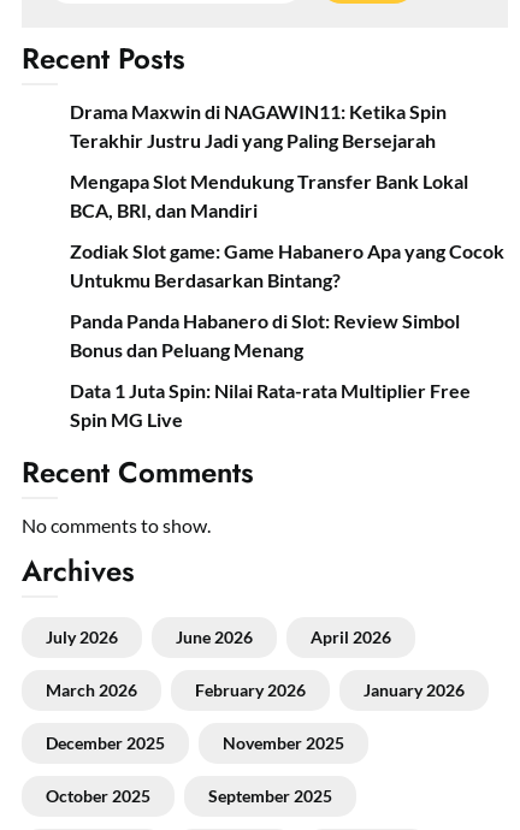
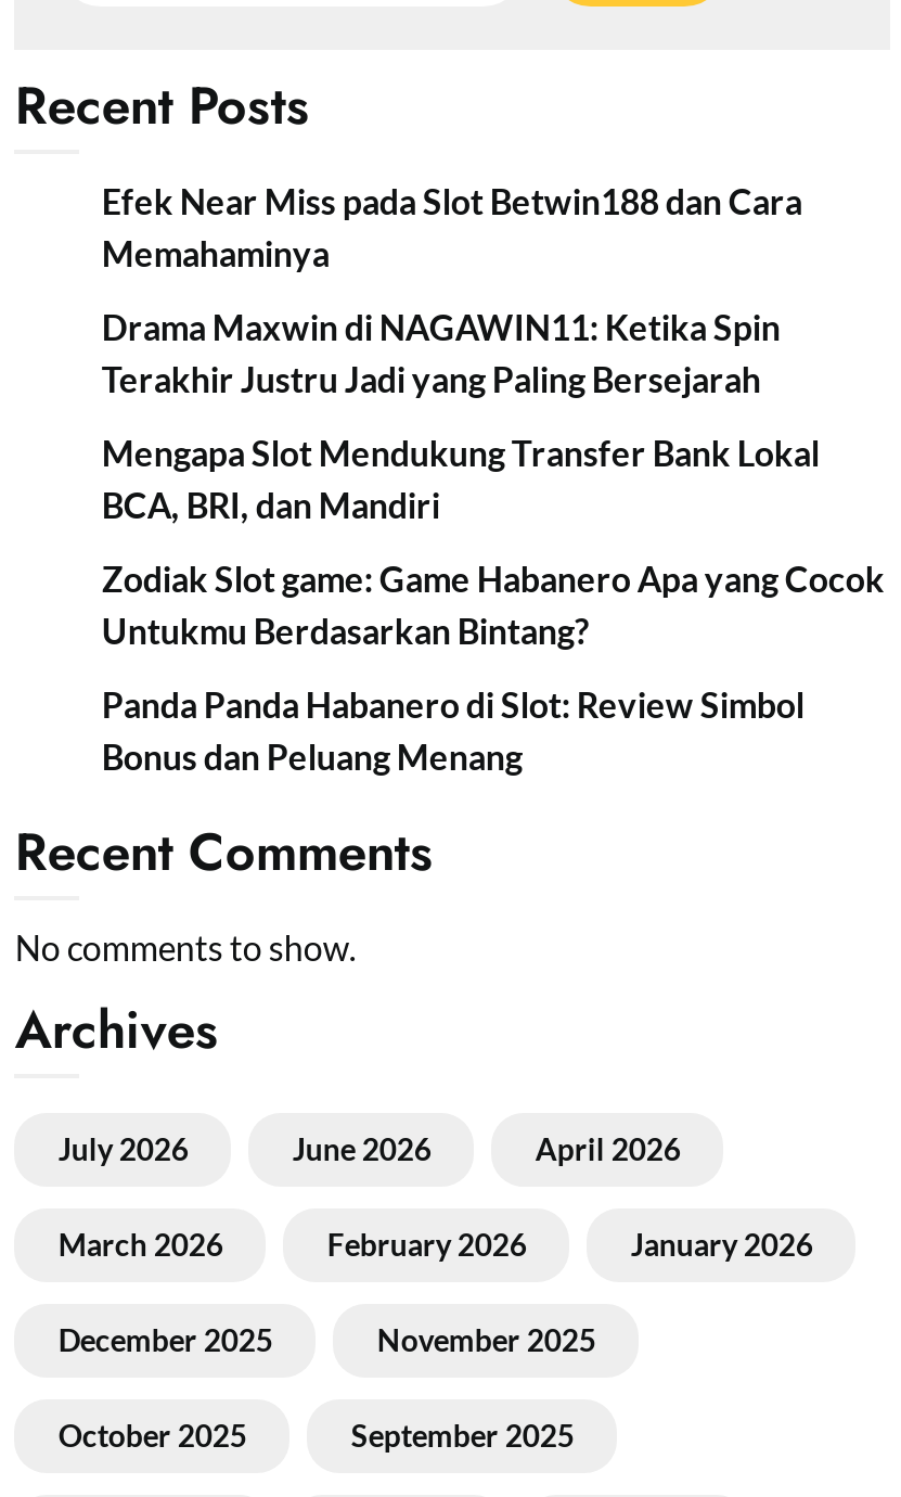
none -> [102,180,802,273] Efek Near Miss pada Slot Betwin188 dan Cara | Memahaminya
moved [70,100,505,361] -> [102,306,885,777]: Drama Maxwin di NAGAWIN11: Ketika Spin | Terakhir Justru Jadi yang Paling Bersejarah | Mengapa Slot Mendukung Transfer Bank Lokal | BCA, BRI, dan Mandiri | Zodiak Slot game: Game Habanero Apa yang Cocok | Untukmu Berdasarkan Bintang? | Panda Panda Habanero di Slot: Review Simbol | Bonus dan Peluang Menang
[70,379,471,431] Data 1 Juta Spin: Nilai Rata-rata Multiplier Free | Spin MG Live -> none

